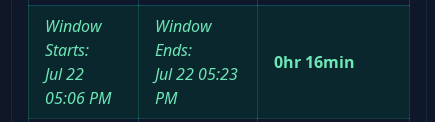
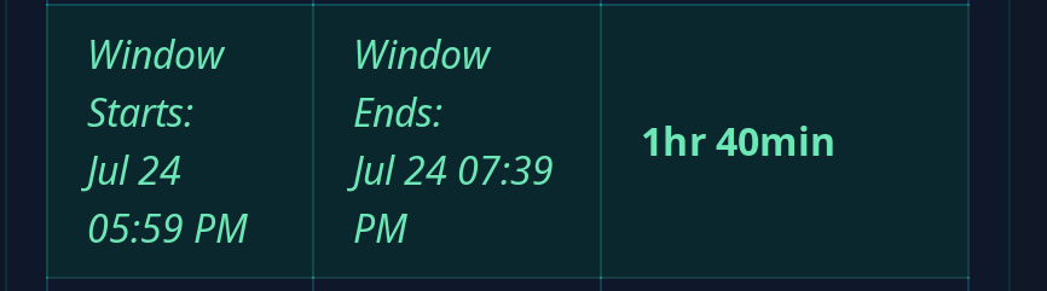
[274,51,355,73] 0hr 16min -> [641,115,837,168] 1hr 40min
[45,63,84,85] Jul 22 -> [87,144,181,197] Jul 24
[155,63,238,85] Jul 22 05:23 -> [353,144,554,197] Jul 24 07:39
[45,87,177,109] 05:06 PM PM -> [87,202,406,255] 05:59 PM PM

